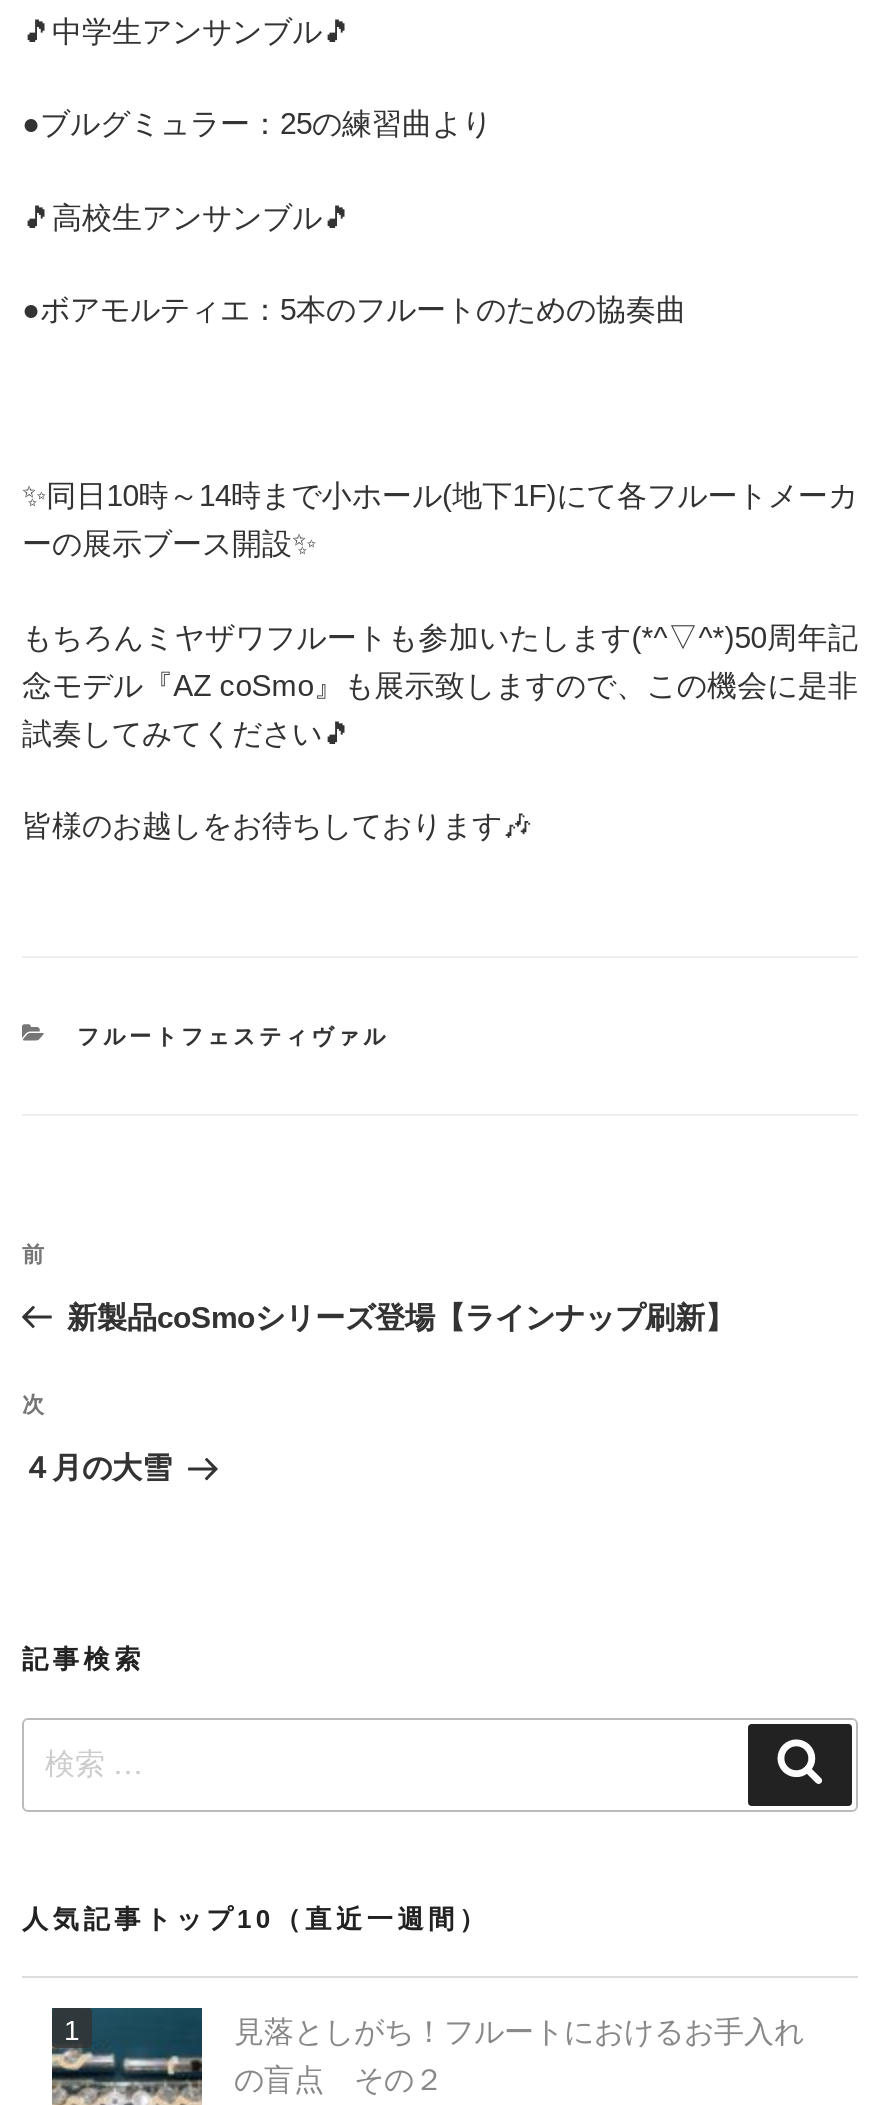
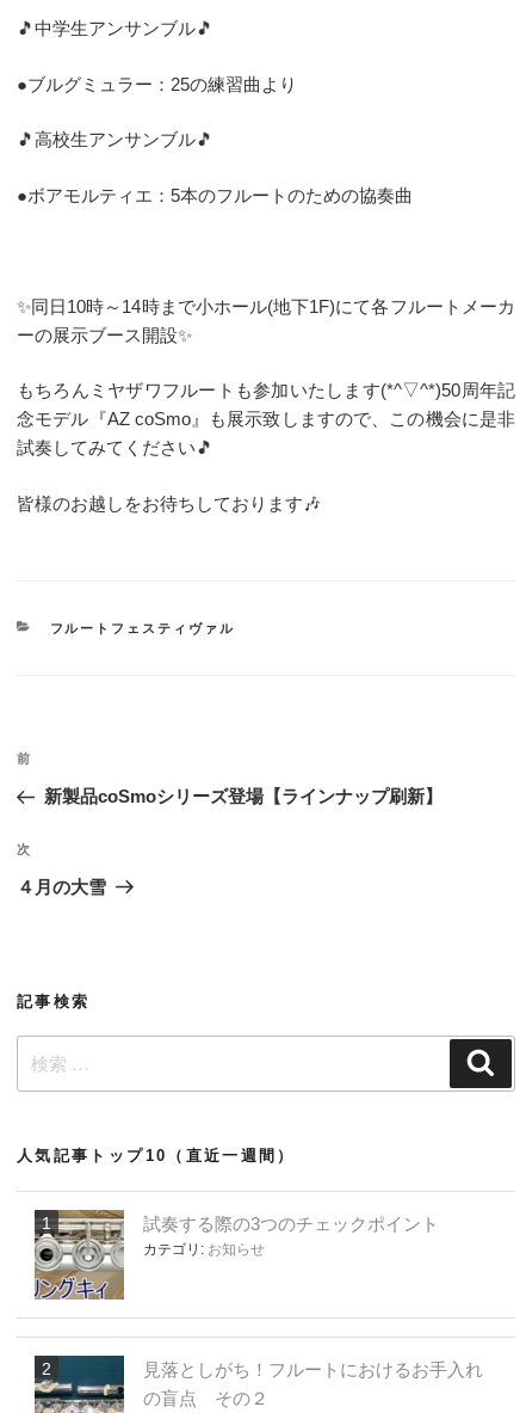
none -> [33,1209,439,1301] [image] | 試奏する際の3つのチェックポイント | カテゴリ:お知らせ

